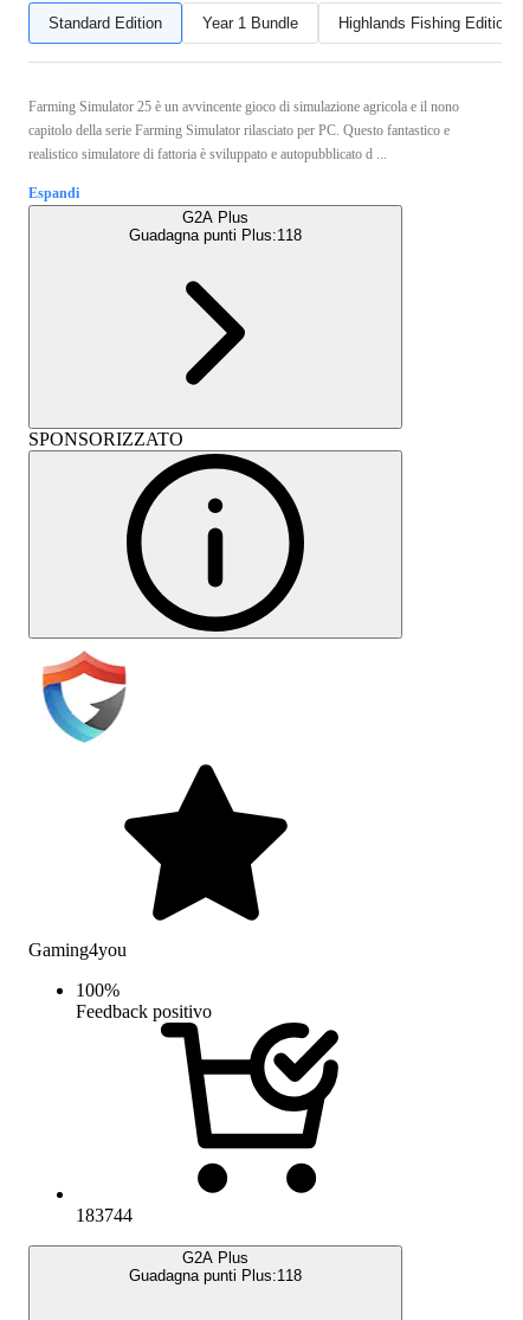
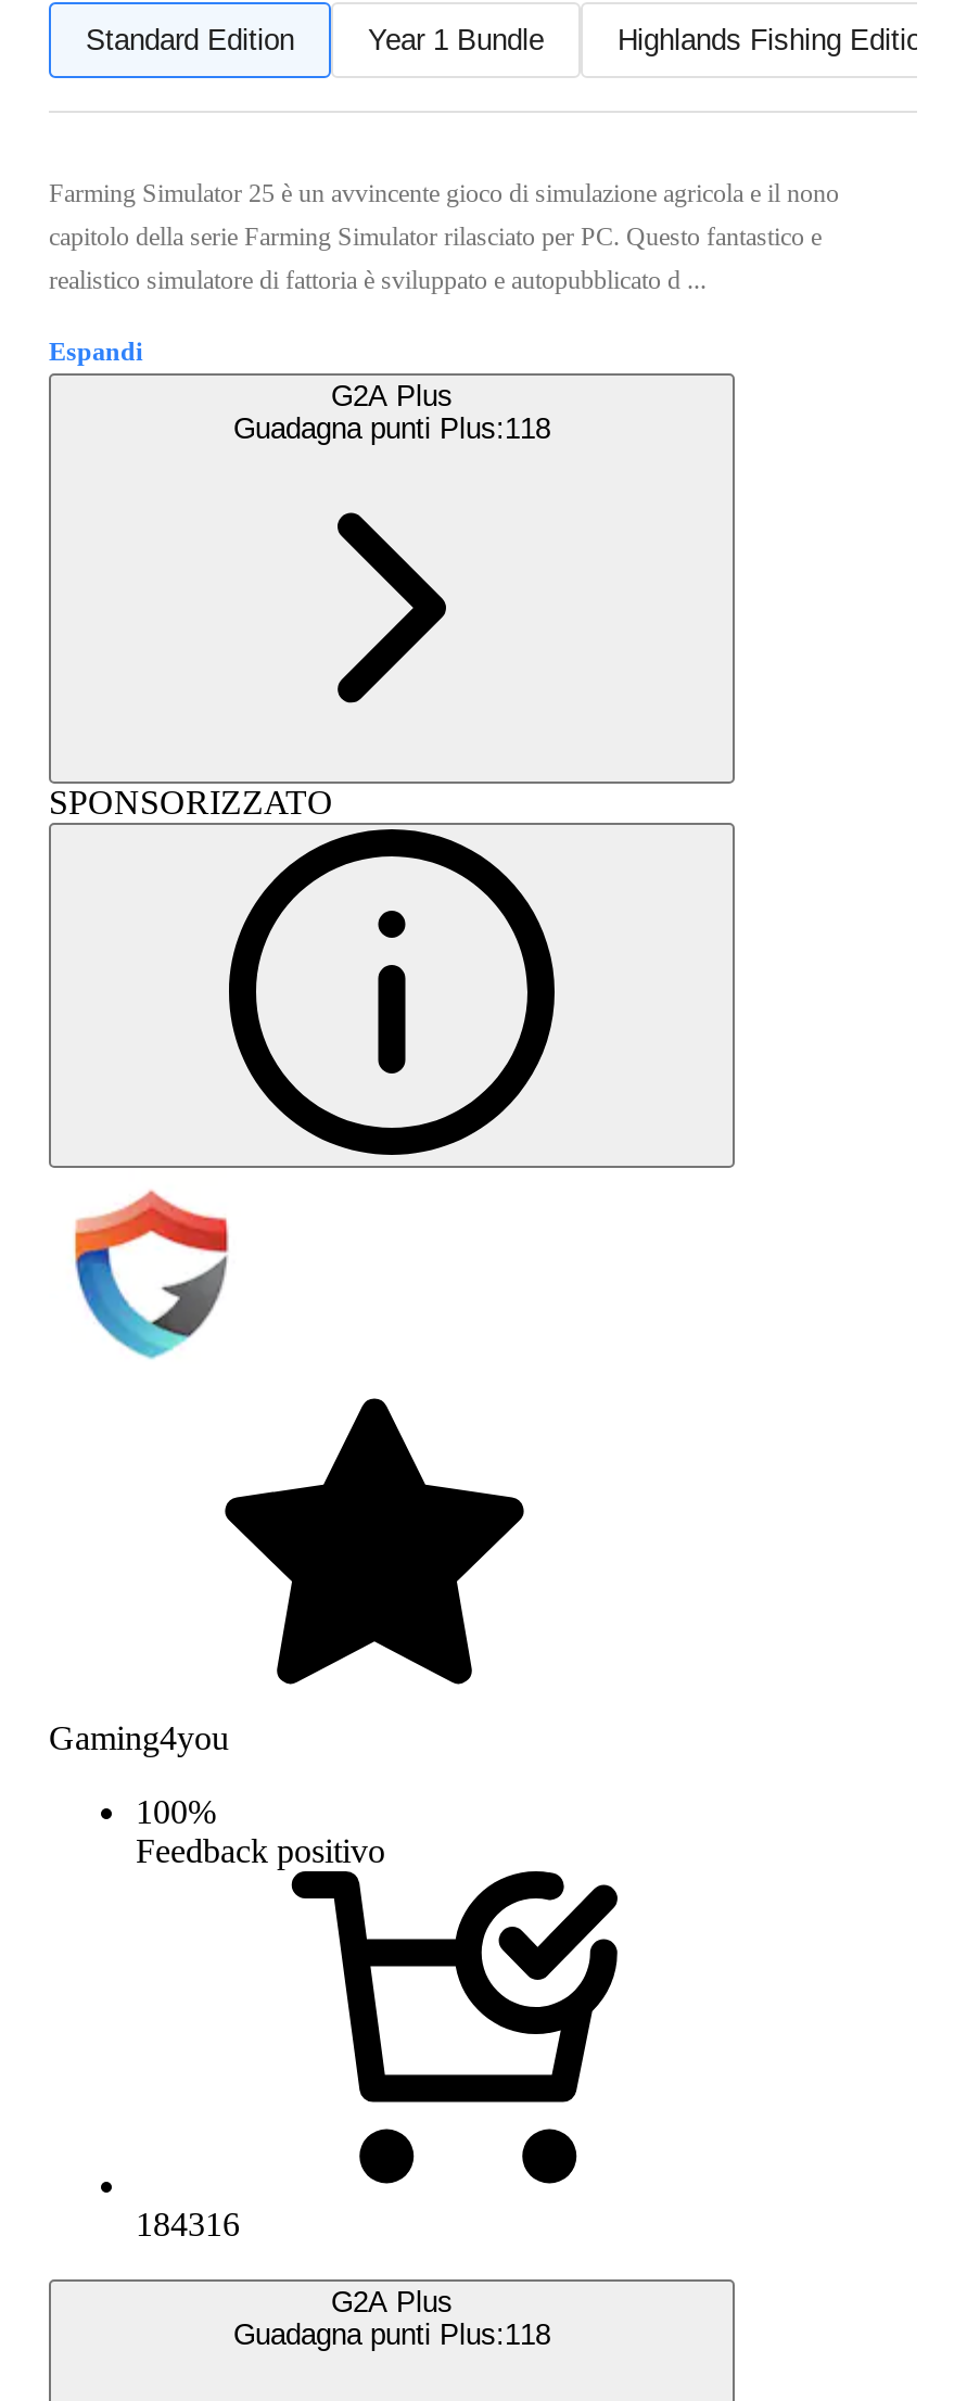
[76,1205,133,1225] 183744 -> [136,2205,240,2242] 184316

